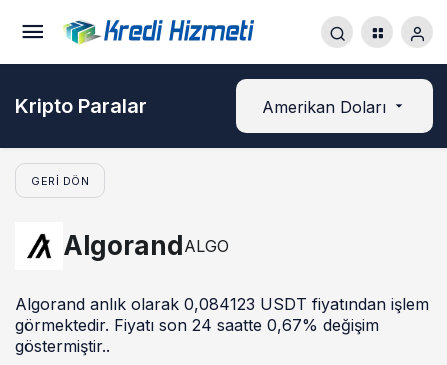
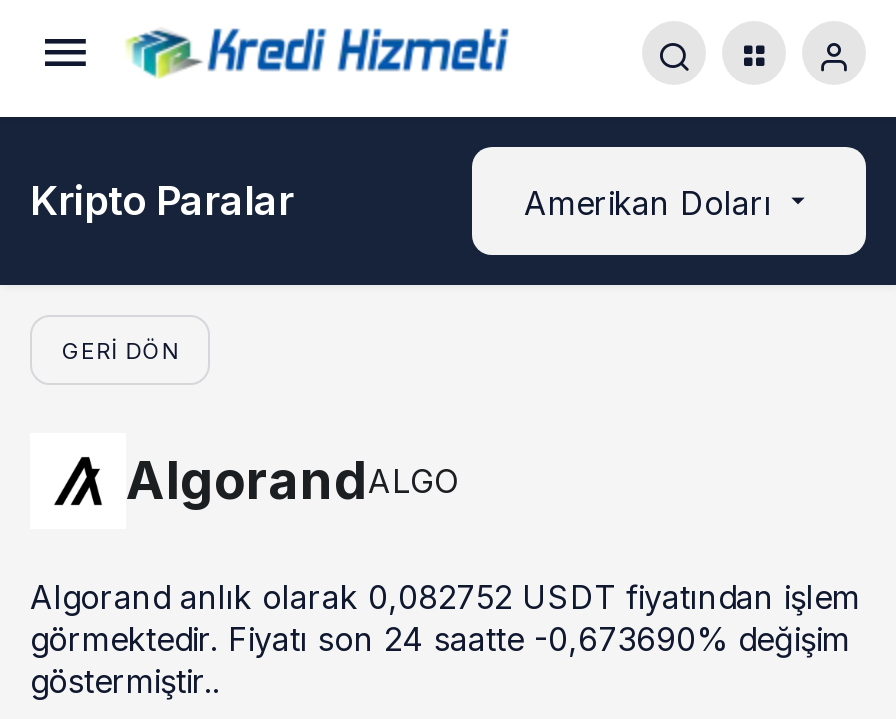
[15,294,429,314] Algorand anlık olarak 0,084123 USDT fiyatından işlem -> [30,577,860,617] Algorand anlık olarak 0,082752 USDT fiyatından işlem
[15,315,379,335] görmektedir. Fiyatı son 24 saatte 0,67% değişim -> [30,619,850,659] görmektedir. Fiyatı son 24 saatte -0,673690% değişim

